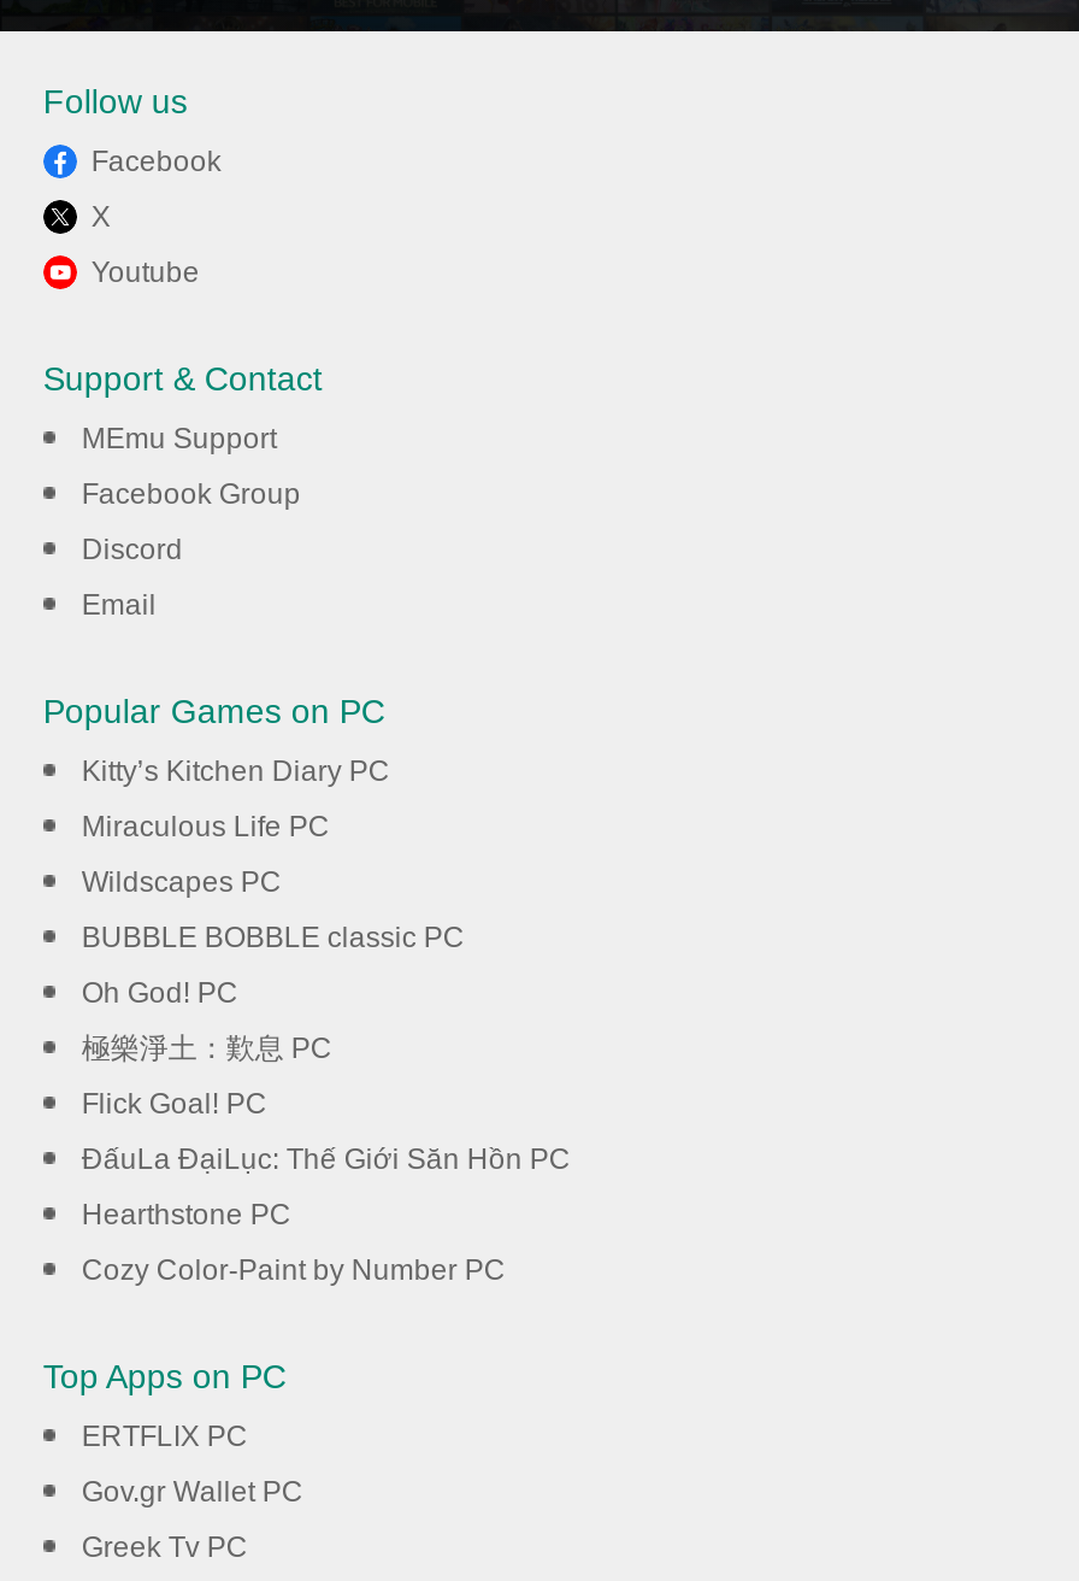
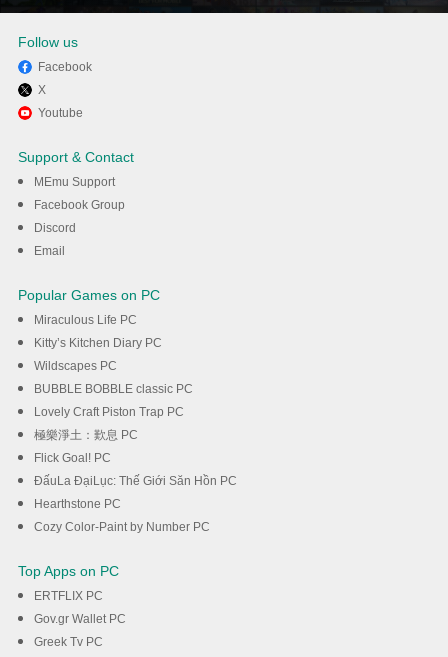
moved [82,755,390,789] -> [34,336,162,350]: Kitty’s Kitchen Diary PC
moved [82,811,330,844] -> [34,313,137,327]: Miraculous Life PC
[82,977,238,1011] Oh God! PC -> [34,405,184,419] Lovely Craft Piston Trap PC

